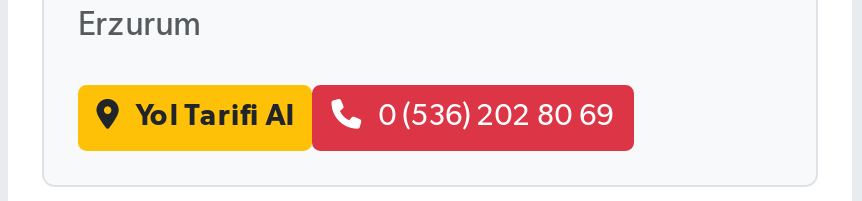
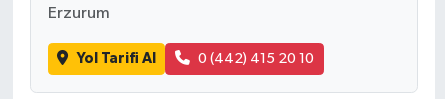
[378,101,614,131] 0 (536) 202 80 69 -> [198,51,314,66] 0 (442) 415 20 10

